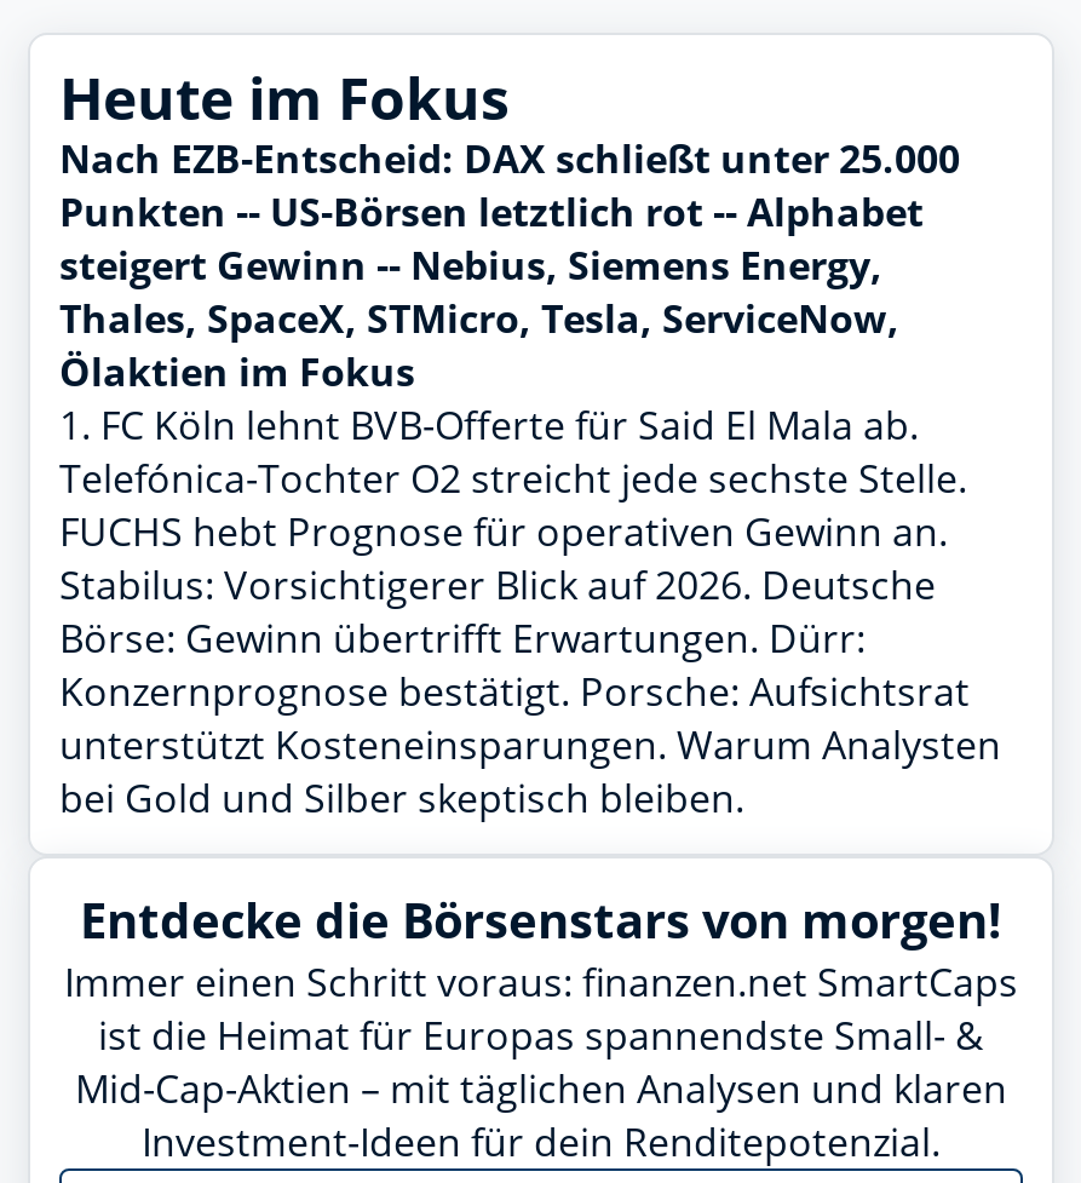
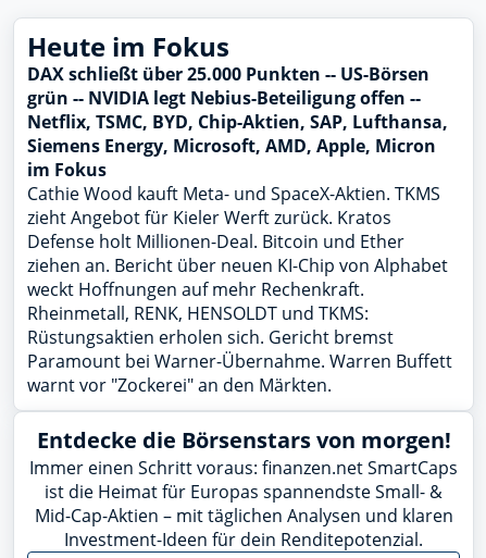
[59,133,1001,826] Nach EZB-Entscheid: DAX schließt unter 25.000 | Punkten -- US-Börsen letztlich rot -- Alphabet | steigert Gewinn -- Nebius, Siemens Energy, | Thales, SpaceX, STMicro, Tesla, ServiceNow, | Ölaktien im Fokus | 1. FC Köln lehnt BVB-Offerte für Said El Mala ab. | Telefónica-Tochter O2 streicht jede sechste Stelle. | FUCHS hebt Prognose für operativen Gewinn an. | Stabilus: Vorsichtigerer Blick auf 2026. Deutsche | Börse: Gewinn übertrifft Erwartungen. Dürr: | Konzernprognose bestätigt. Porsche: Aufsichtsrat | unterstützt Kosteneinsparungen. Warum Analysten | bei Gold und Silber skeptisch bleiben. -> [27,62,452,397] DAX schließt über 25.000 Punkten -- US-Börsen | grün -- NVIDIA legt Nebius-Beteiligung offen -- | Netflix, TSMC, BYD, Chip-Aktien, SAP, Lufthansa, | Siemens Energy, Microsoft, AMD, Apple, Micron | im Fokus | Cathie Wood kauft Meta- und SpaceX-Aktien. TKMS | zieht Angebot für Kieler Werft zurück. Kratos | Defense holt Millionen-Deal. Bitcoin und Ether | ziehen an. Bericht über neuen KI-Chip von Alphabet | weckt Hoffnungen auf mehr Rechenkraft. | Rheinmetall, RENK, HENSOLDT und TKMS: | Rüstungsaktien erholen sich. Gericht bremst | Paramount bei Warner-Übernahme. Warren Buffett | warnt vor "Zockerei" an den Märkten.

